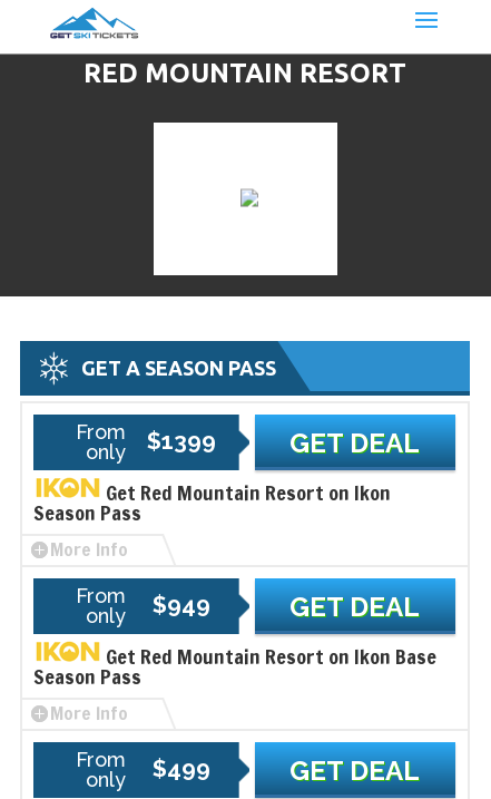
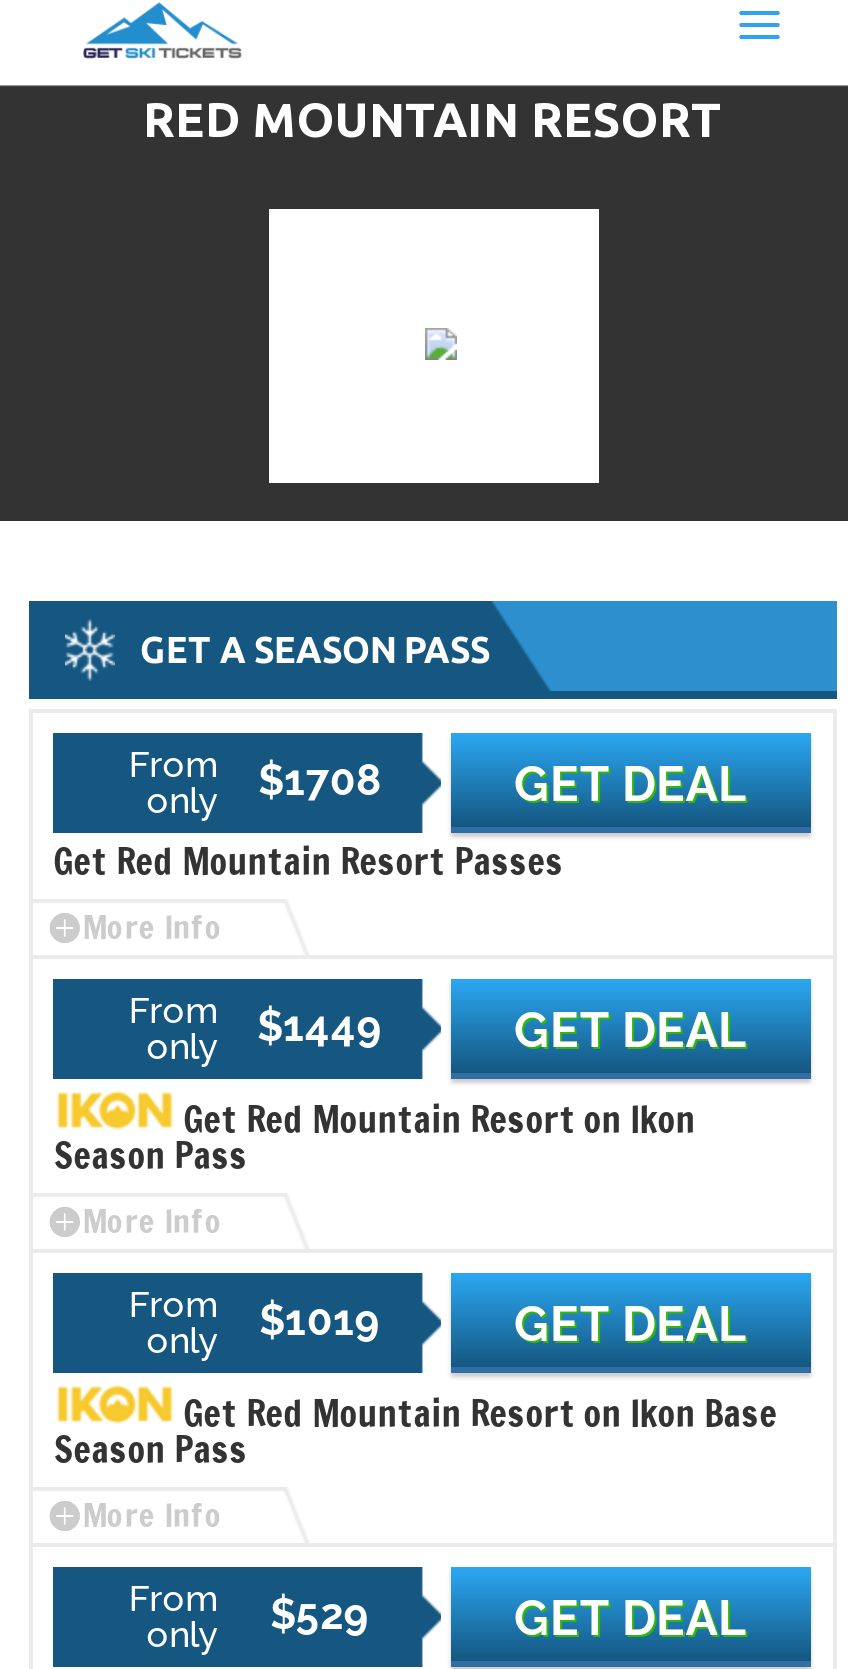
[147,427,216,455] $1399 -> [54,755,748,1067] $1708 | Get Red Mountain Resort Passes | More Info | GET DEAL | From | only | $1449
[76,584,211,627] From only $949 -> [129,1283,381,1361] From only $1019
[76,748,211,791] From only $499 -> [129,1577,370,1655] From only $529

